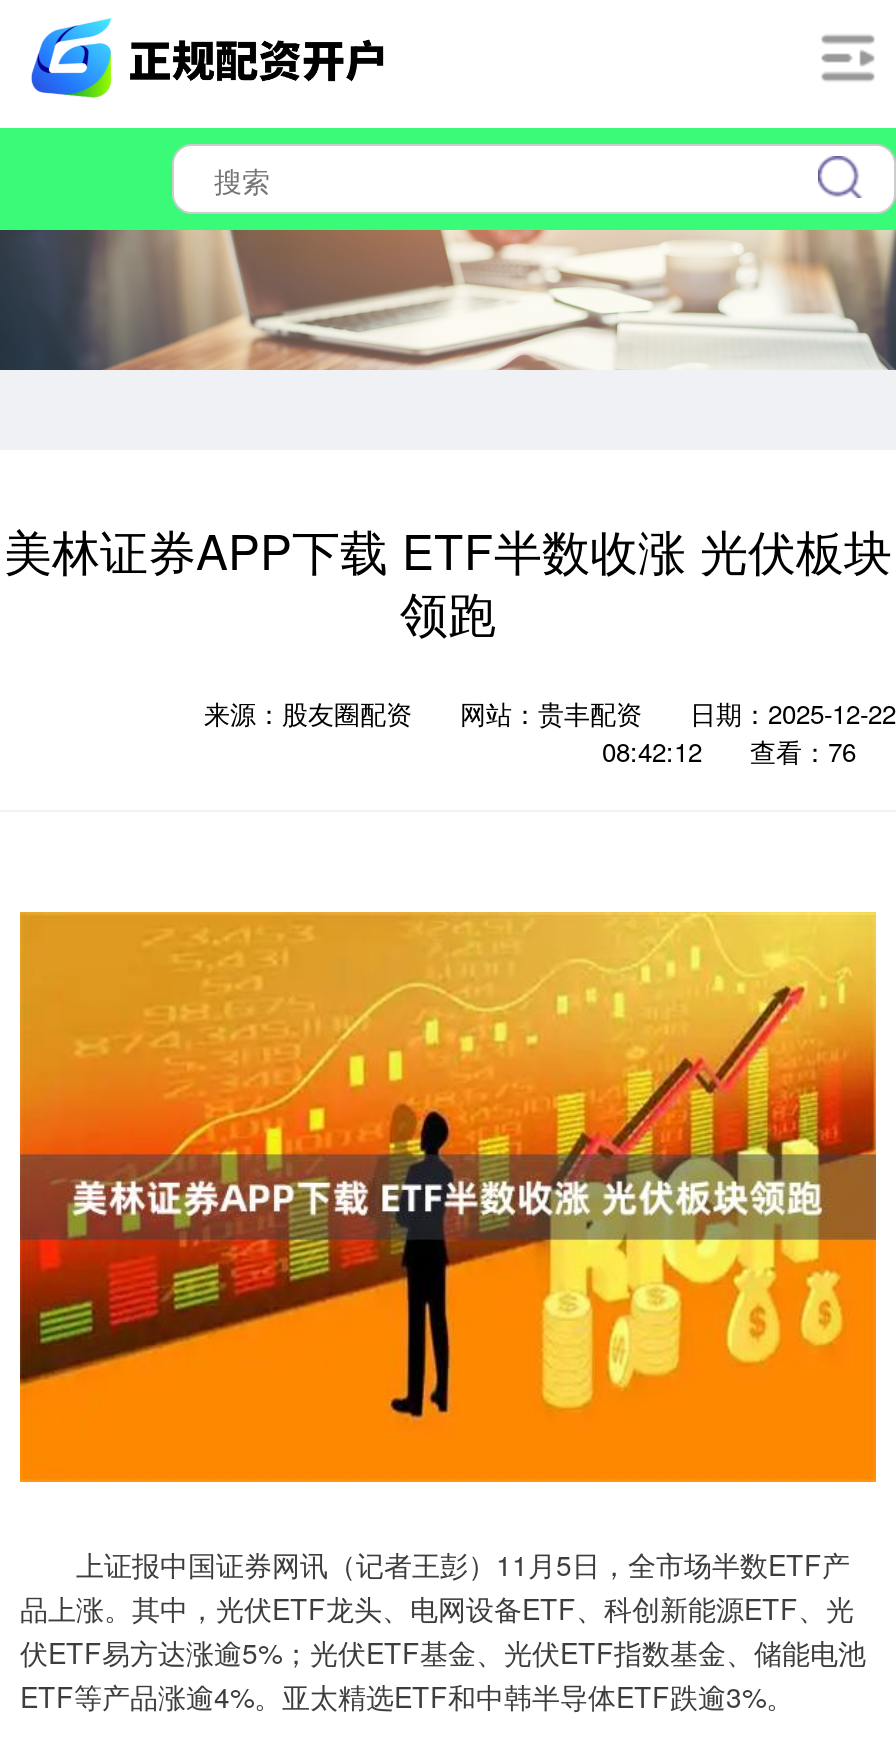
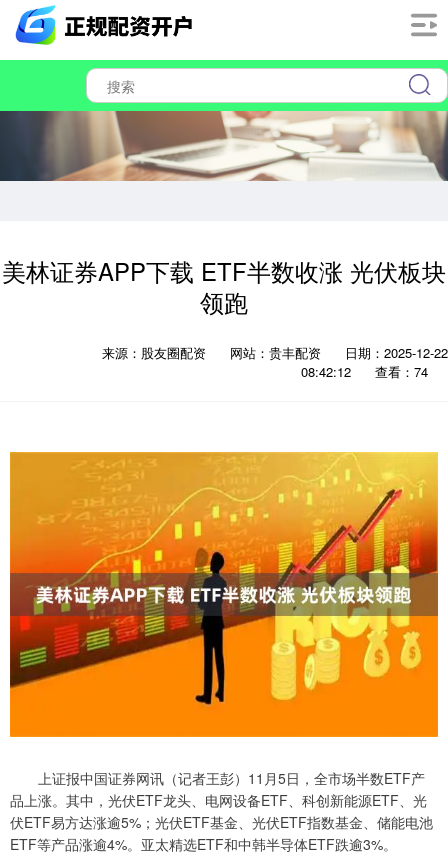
[602,732,856,770] 08:42:12 查看：76 -> [301,362,428,381] 08:42:12 查看：74

